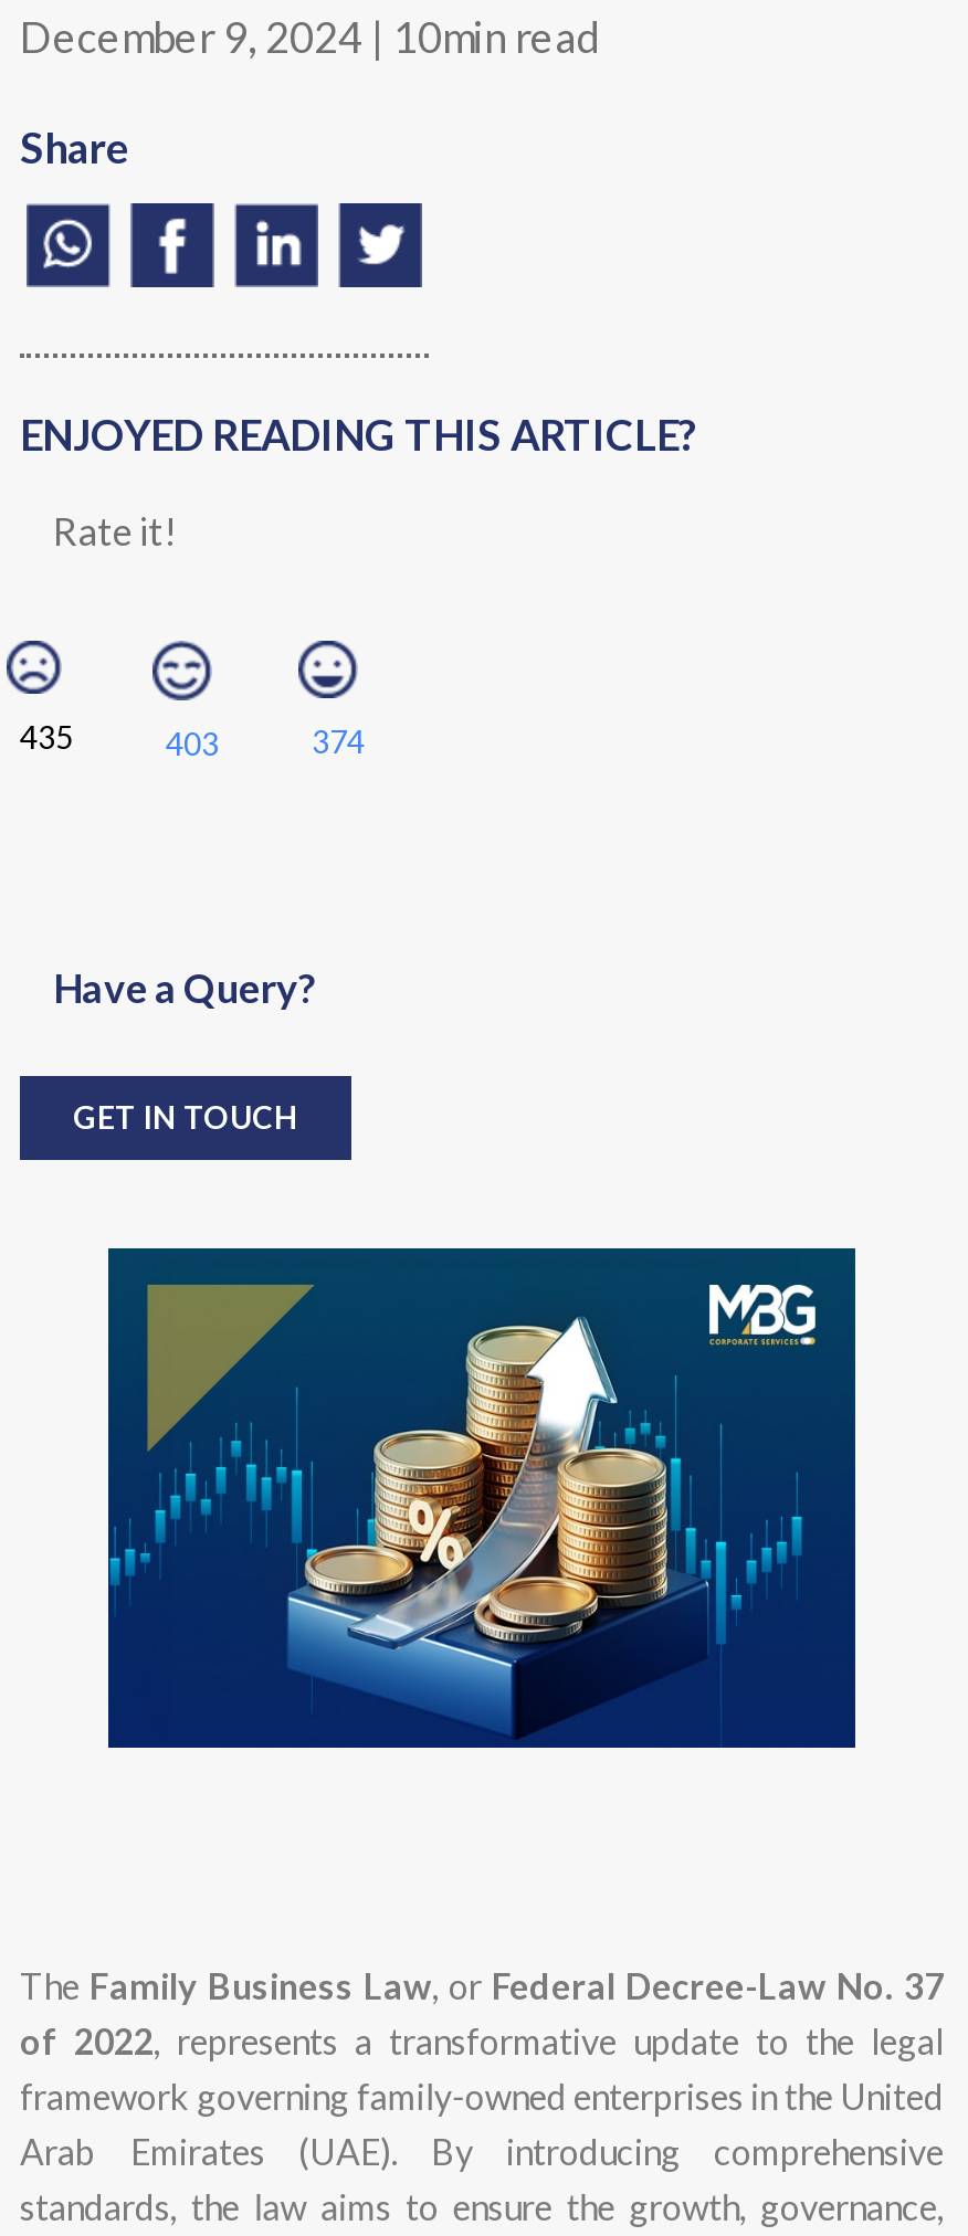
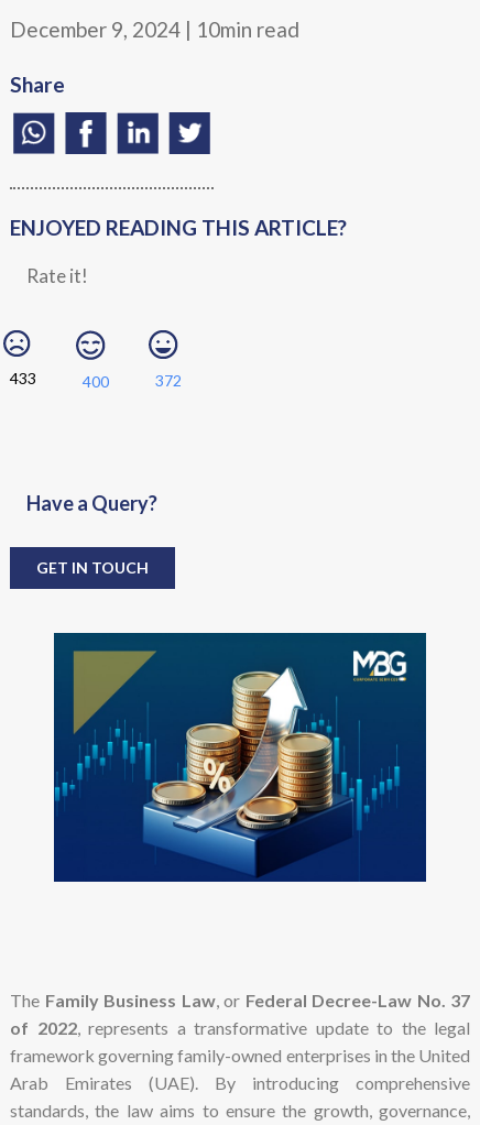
[20,718,73,756] 435 -> [10,369,36,387] 433
[166,725,219,762] 403 -> [83,372,109,391] 400
[312,723,365,760] 374 -> [155,371,182,390] 372

